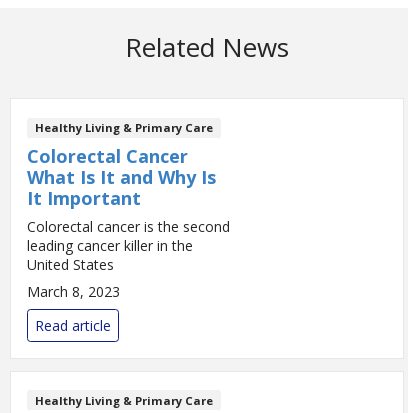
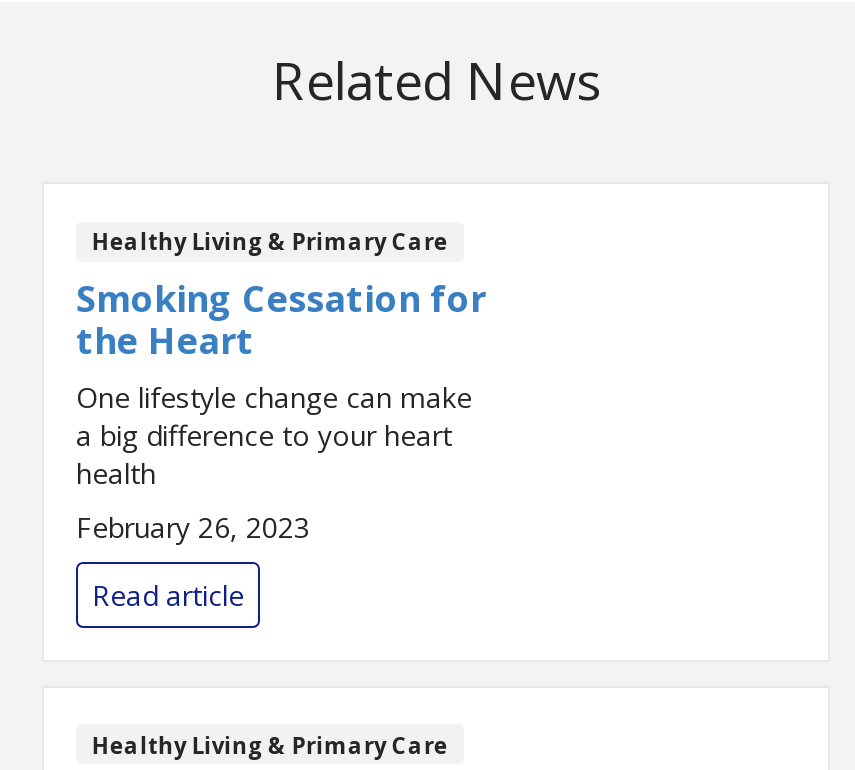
[27,144,230,301] Colorectal Cancer | What Is It and Why Is | It Important | Colorectal cancer is the second | leading cancer killer in the | United States | March 8, 2023 -> [76,273,486,545] Smoking Cessation for | the Heart | One lifestyle change can make | a big difference to your heart | health | February 26, 2023

